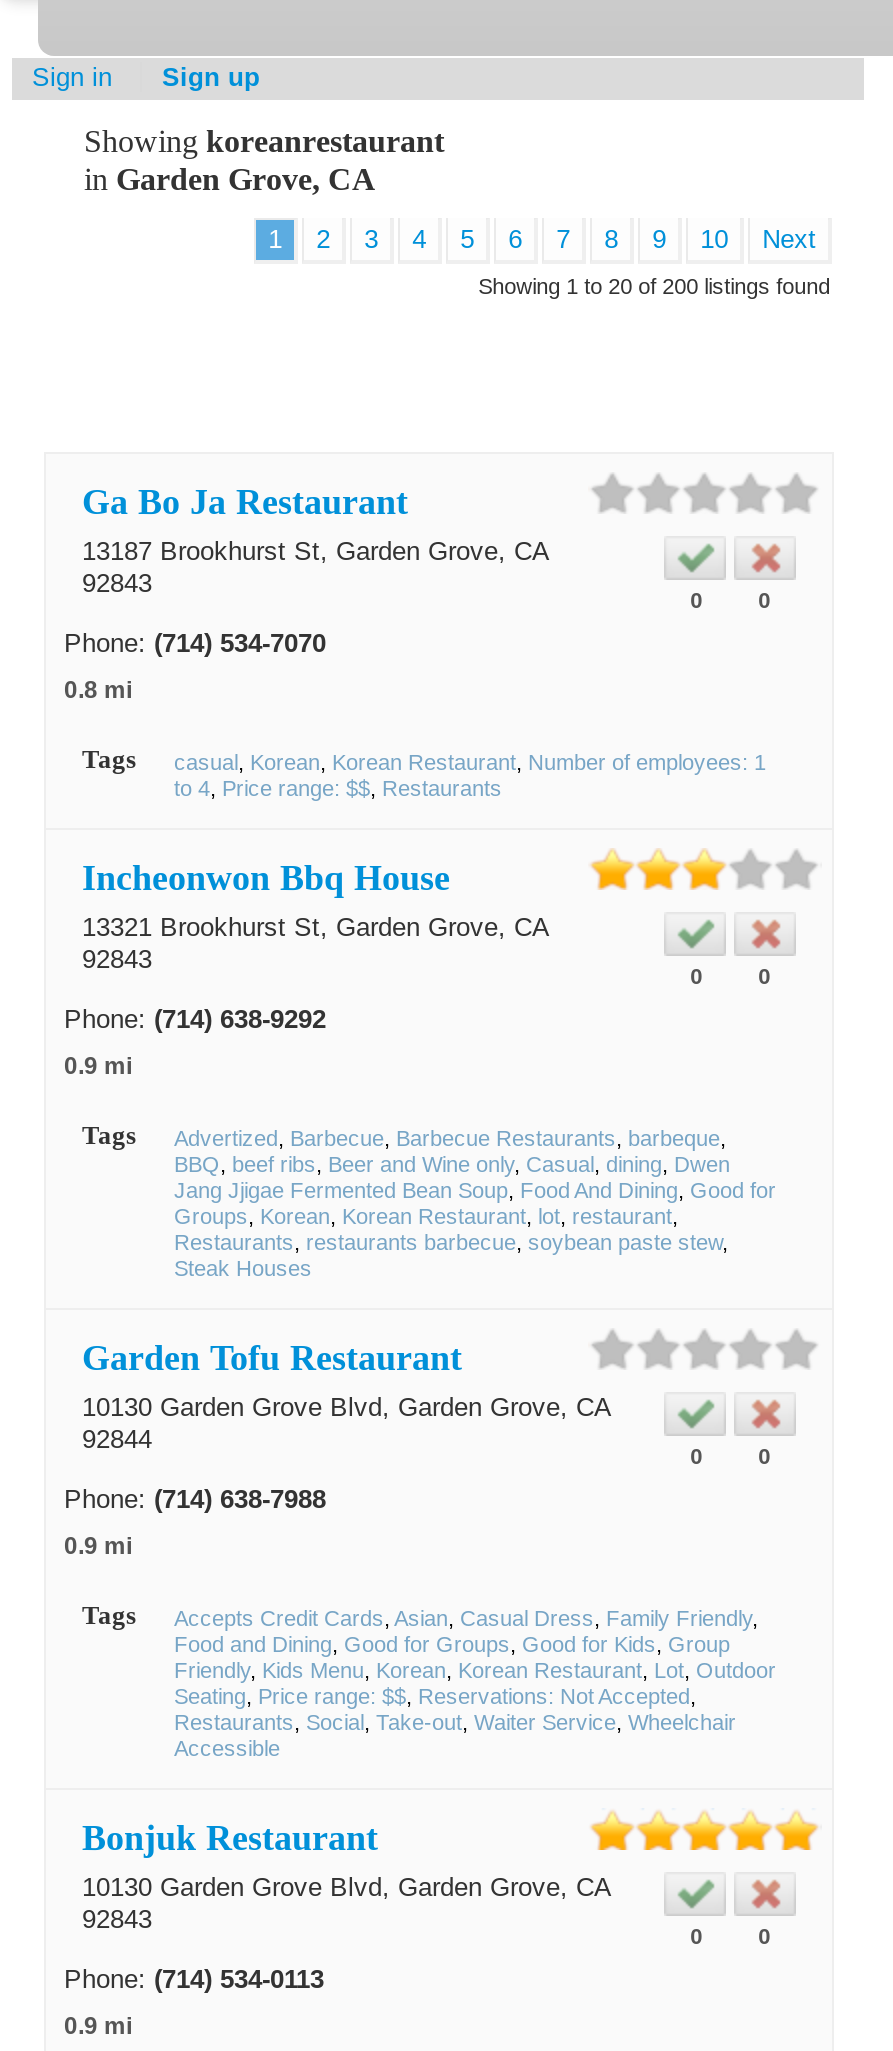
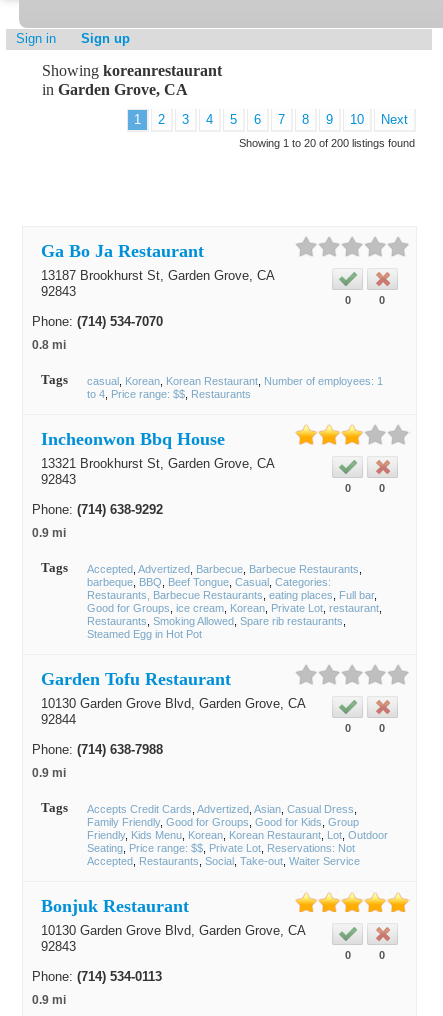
[174,1126,776,1280] Advertized Barbecue Barbecue Restaurants barbeque | BBQ beef ribs Beer and Wine only Casual dining Dwen | Jang Jjigae Fermented Bean Soup Food And Dining Good for | Groups Korean Korean Restaurant lot restaurant | Restaurants restaurants barbecue soybean paste stew | Steak Houses -> [87,563,379,640] Accepted Advertized Barbecue Barbecue Restaurants | barbeque BBQ Beef Tongue Casual Categories: | Restaurants, Barbecue Restaurants eating places Full bar | Good for Groups ice cream Korean Private Lot restaurant | Restaurants Smoking Allowed Spare rib restaurants | Steamed Egg in Hot Pot
[174,1606,752,1656] Accepts Credit Cards Asian Casual Dress Family Friendly | Food and Dining Good for Groups Good for Kids Group -> [87,803,359,828] Accepts Credit Cards Advertized Asian Casual Dress | Family Friendly Good for Groups Good for Kids Group
[174,1684,736,1760] Seating Price range: $$ Reservations: Not Accepted | Restaurants Social Take-out Waiter Service Wheelchair | Accessible -> [87,842,360,867] Seating Price range: $$ Private Lot Reservations: Not | Accepted Restaurants Social Take-out Waiter Service

